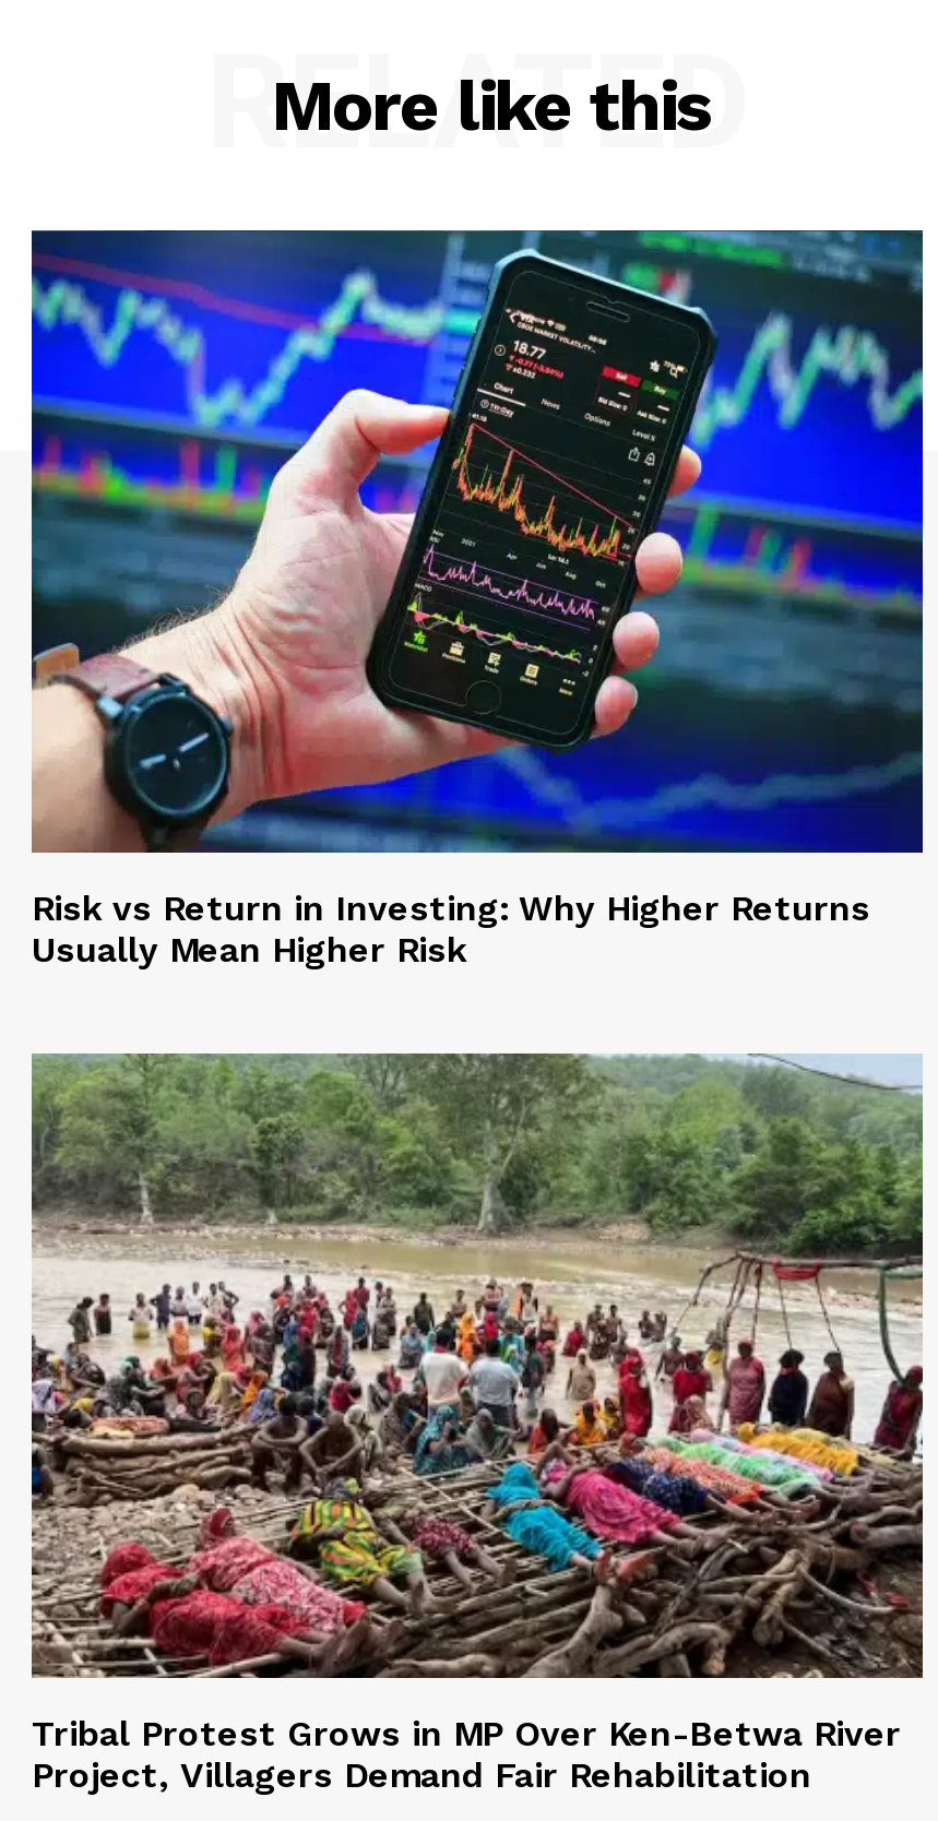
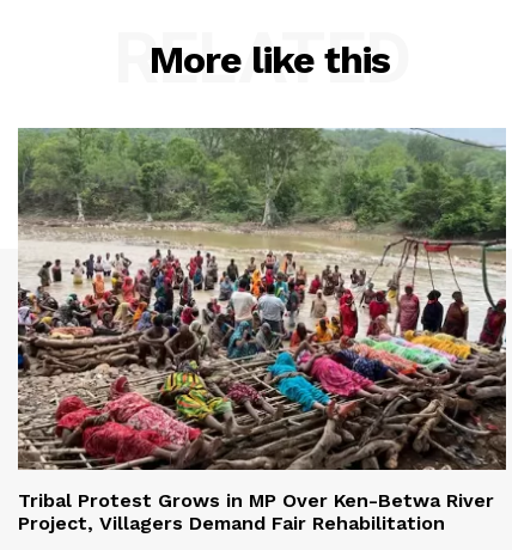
[29,229,925,971] [image] | Risk vs Return in Investing: Why Higher Returns | Usually Mean Higher Risk -> none

